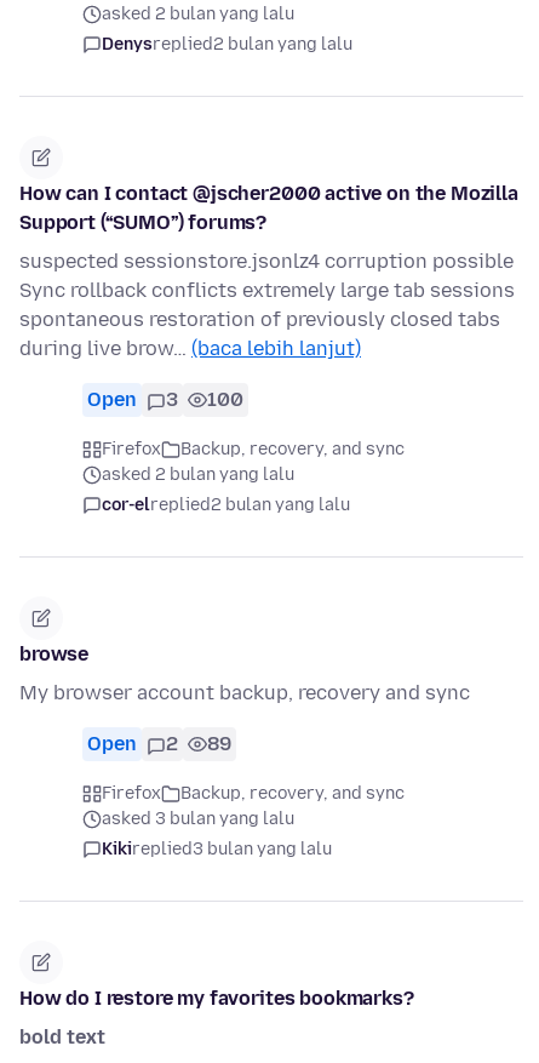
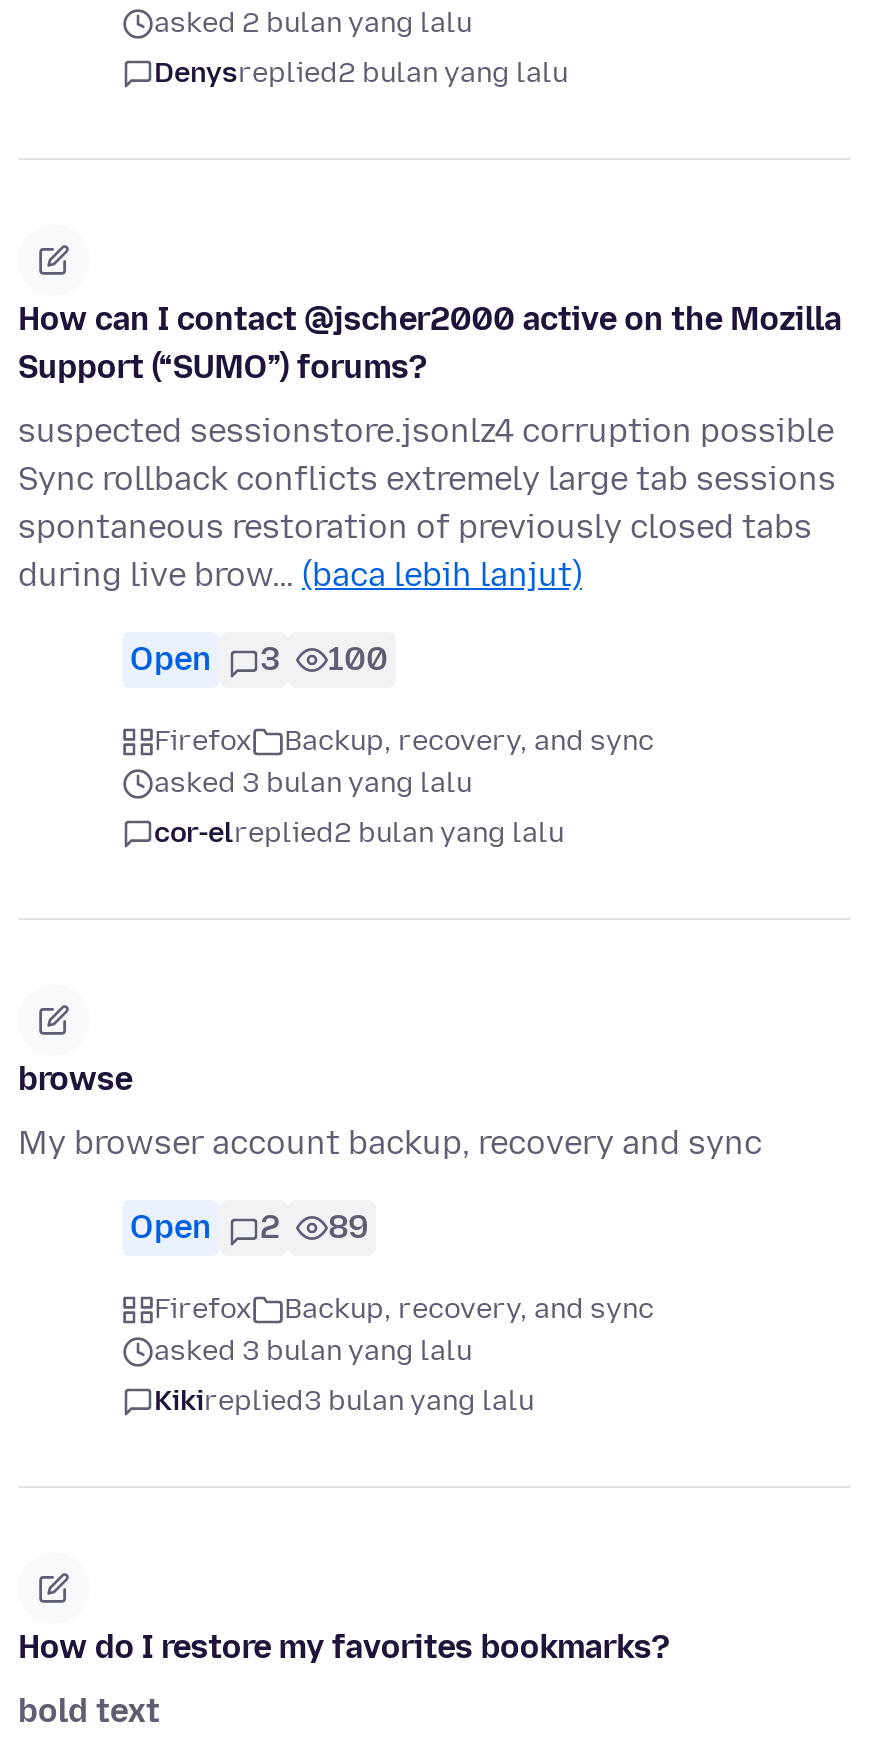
[102,465,294,485] asked 2 bulan yang lalu -> [154,767,472,801] asked 3 bulan yang lalu

